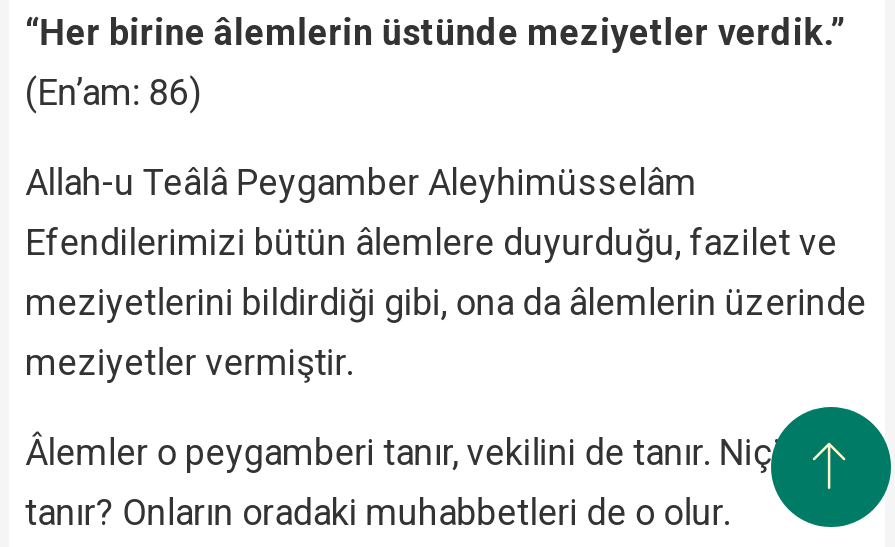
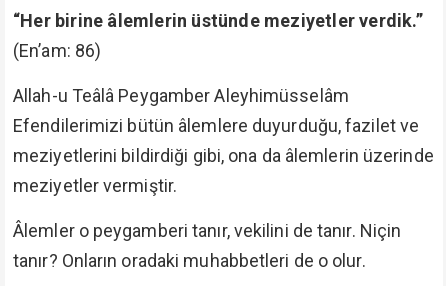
[769,405,889,529] [image] -> none

